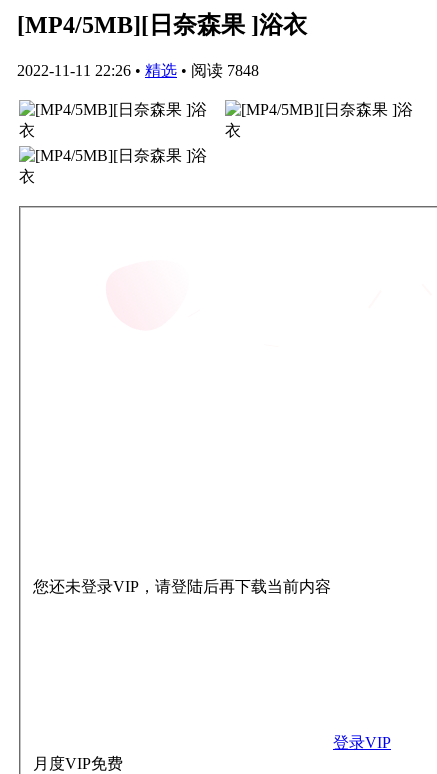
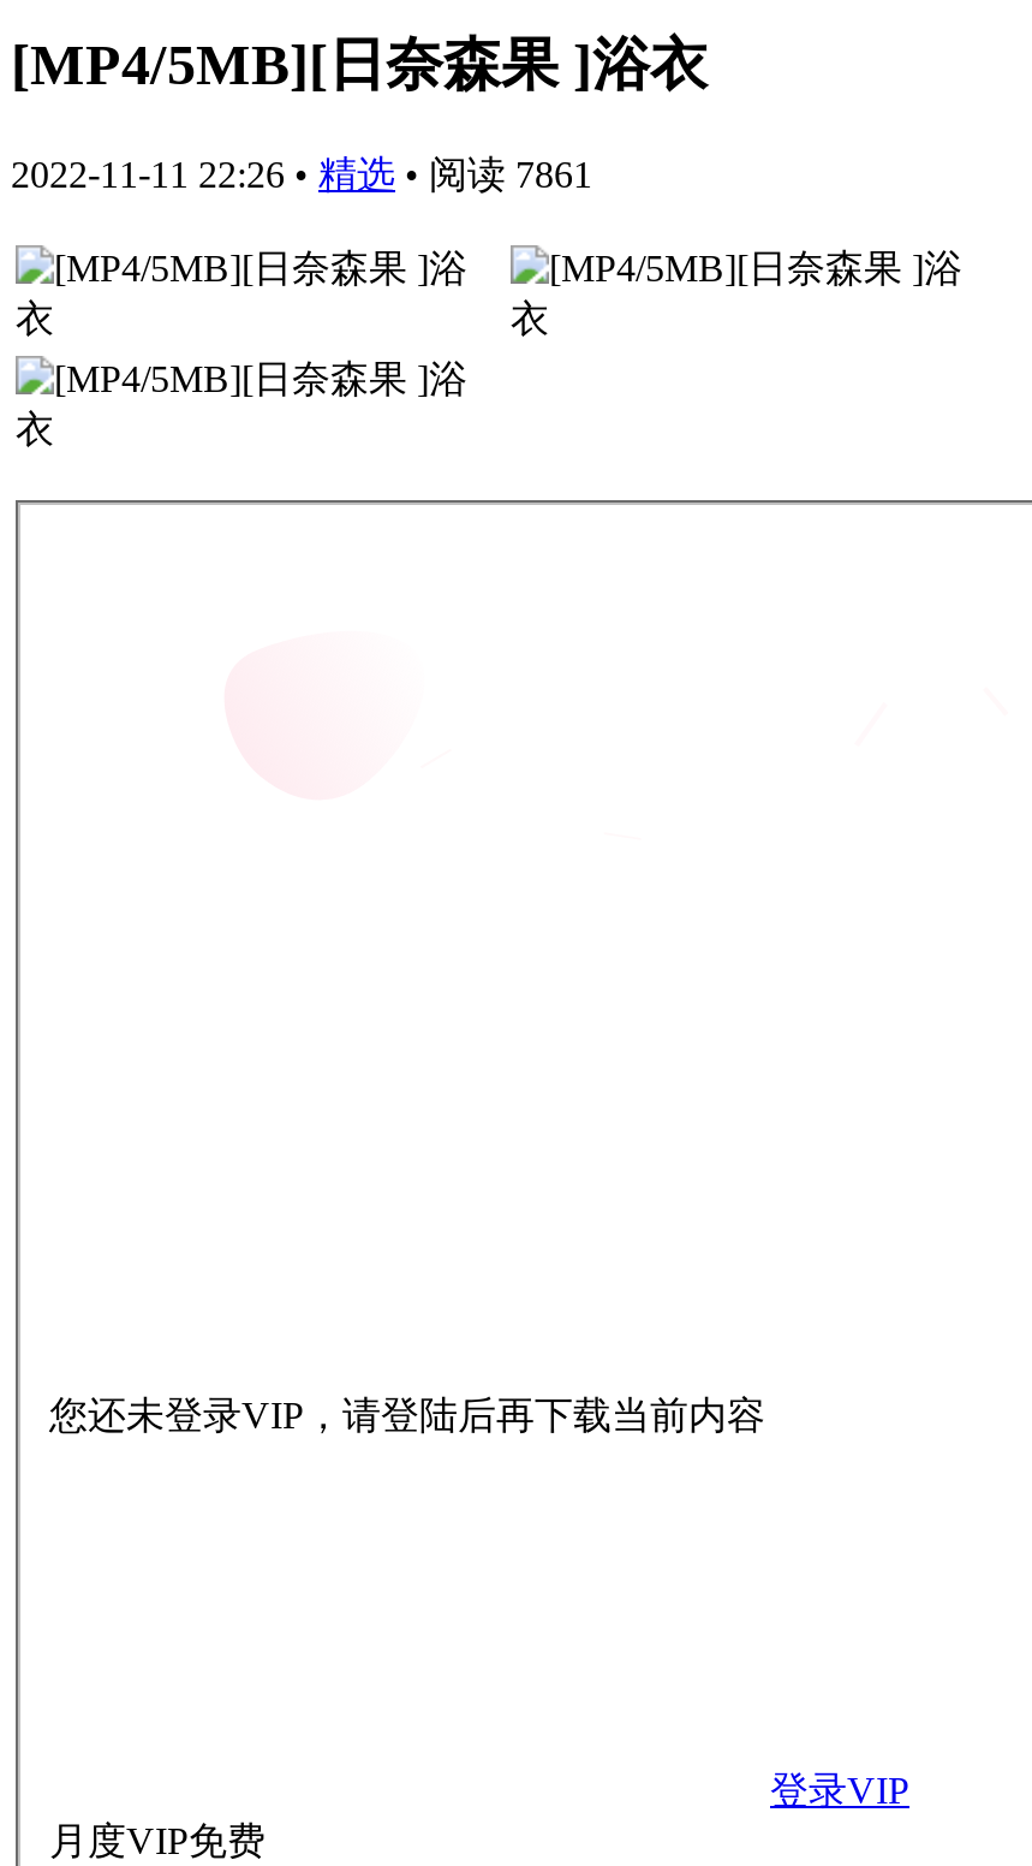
[17,62,259,79] 2022-11-11 22:26 • 精选 • 阅读 7848 -> [11,153,592,194] 2022-11-11 22:26 • 精选 • 阅读 7861

